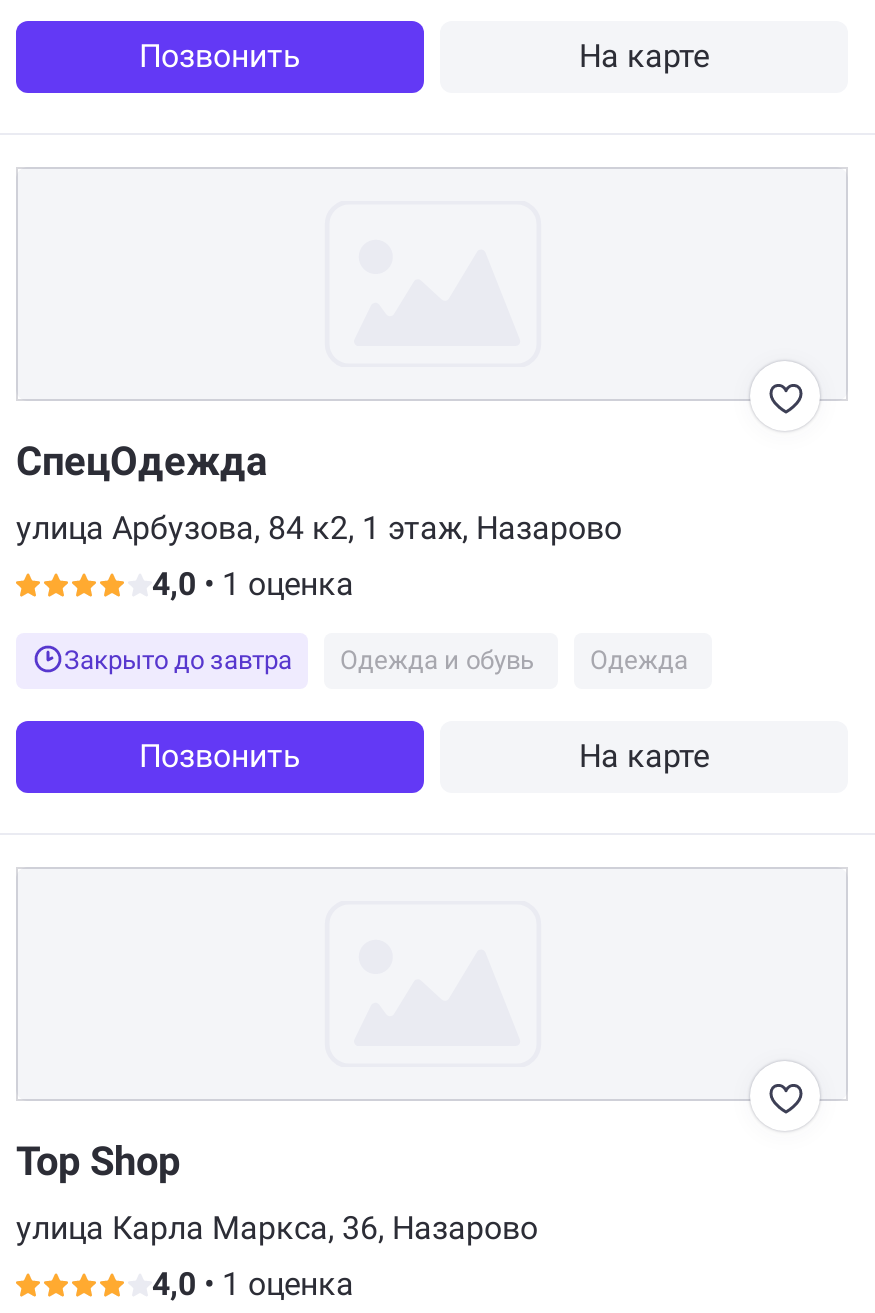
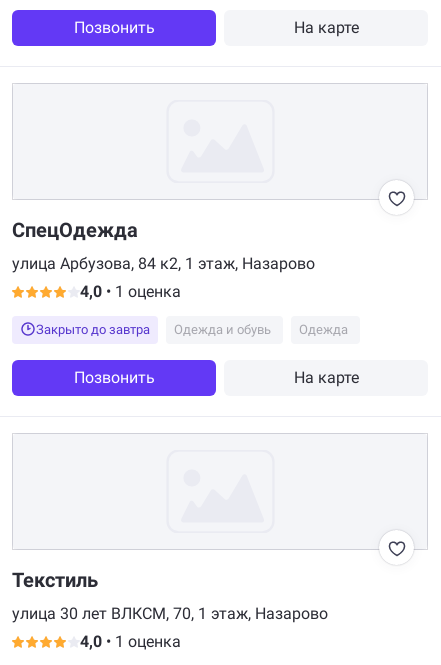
[16,1137,180,1185] Top Shop -> [12,568,98,592] Текстиль
[16,1209,538,1247] улица Карла Маркса, 36, Назарово -> [12,604,328,623] улица 30 лет ВЛКСМ, 70, 1 этаж, Назарово

